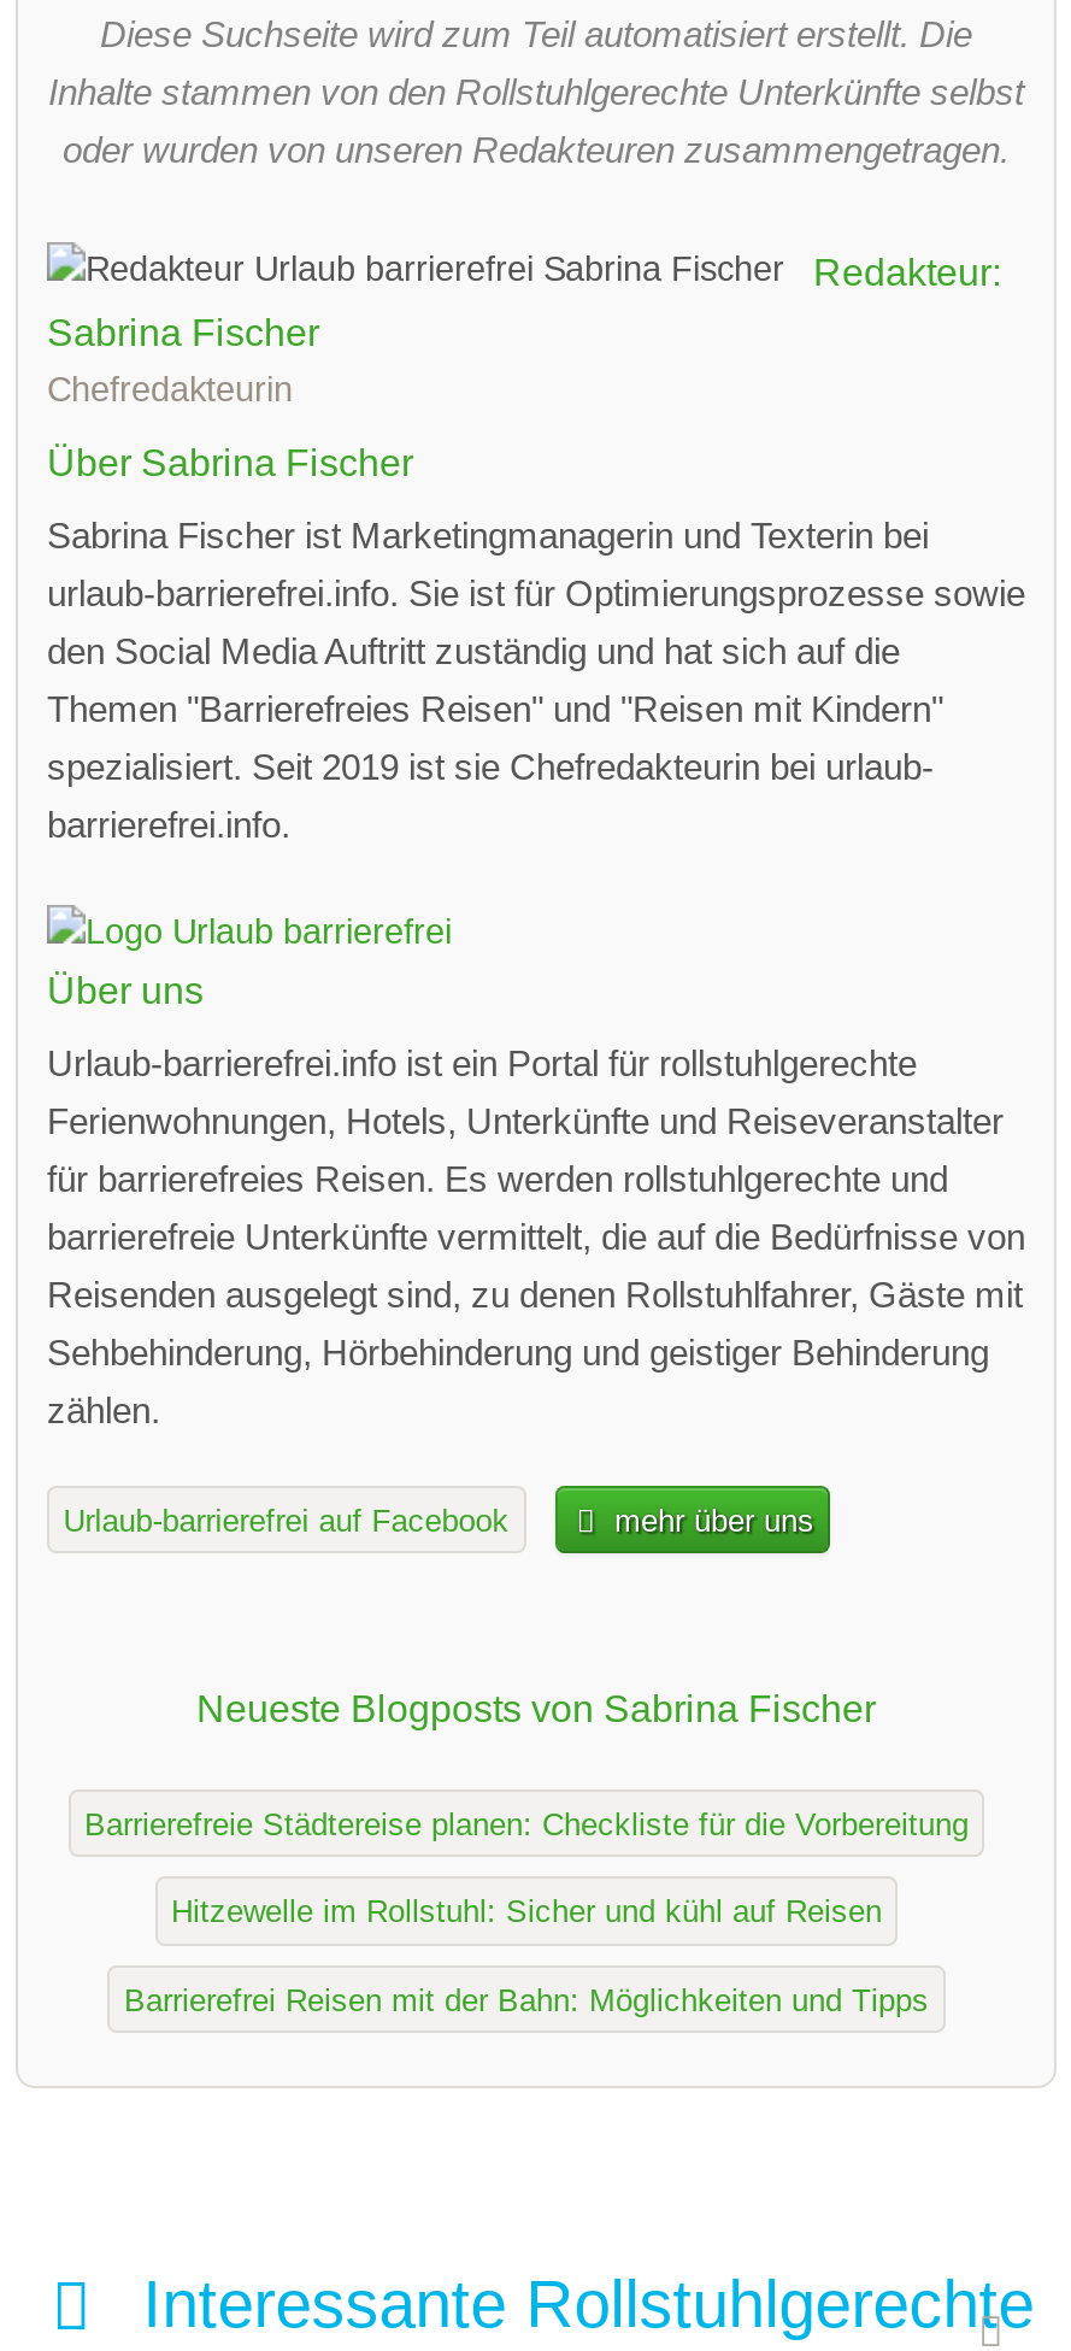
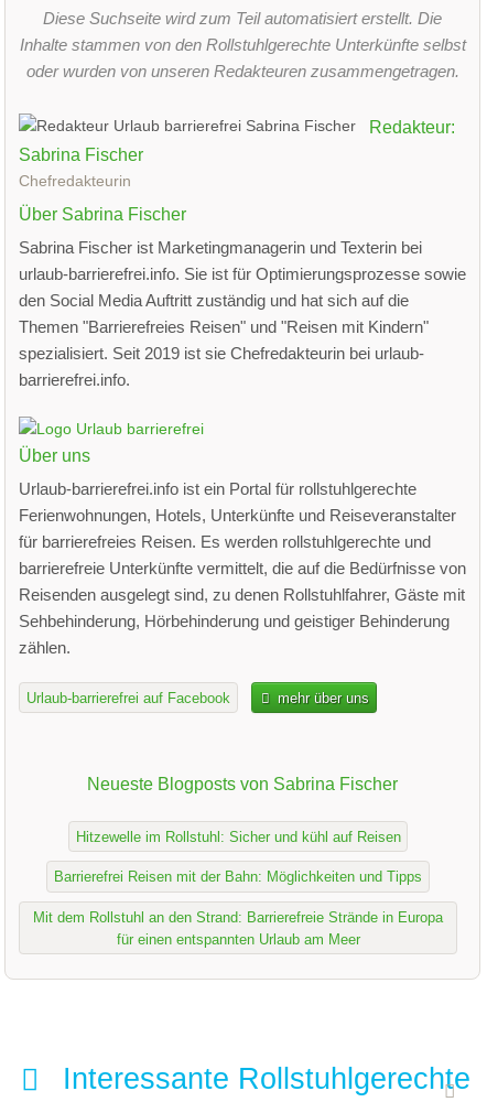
[84,1806,969,1842] Barrierefreie Städtereise planen: Checkliste für die Vorbereitung -> none
moved [124,1893,929,2017] -> [54,828,422,885]: Hitzewelle im Rollstuhl: Sicher und kühl auf Reisen | Barrierefrei Reisen mit der Bahn: Möglichkeiten und Tipps
none -> [33,909,443,947] Mit dem Rollstuhl an den Strand: Barrierefreie Strände in Europa | für einen entspannten Urlaub am Meer

